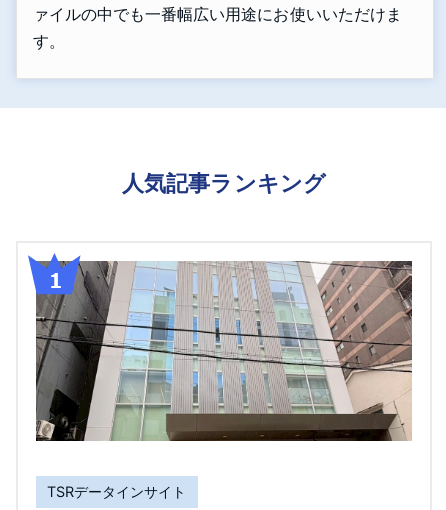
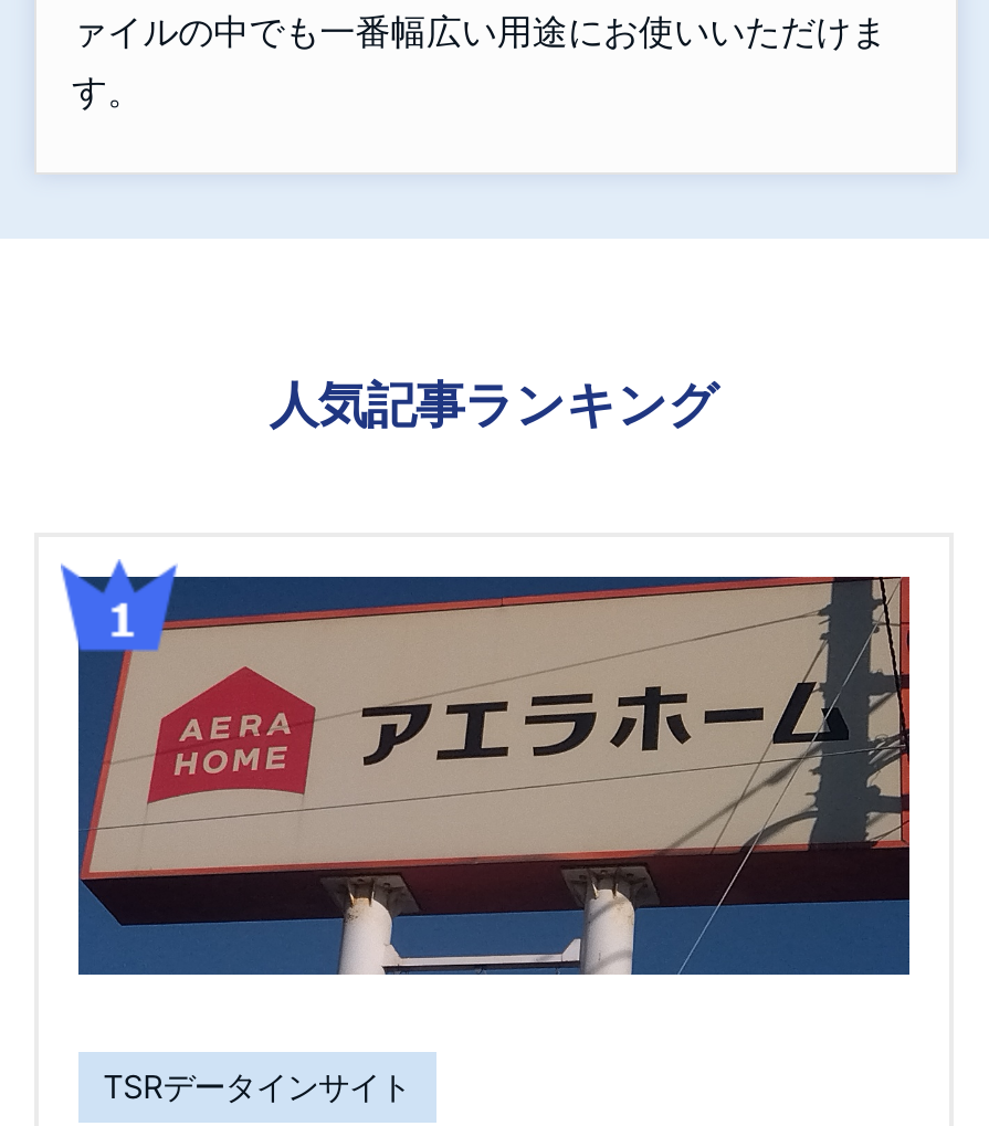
[35,260,412,442] [image] -> [78,575,912,977] [image]

